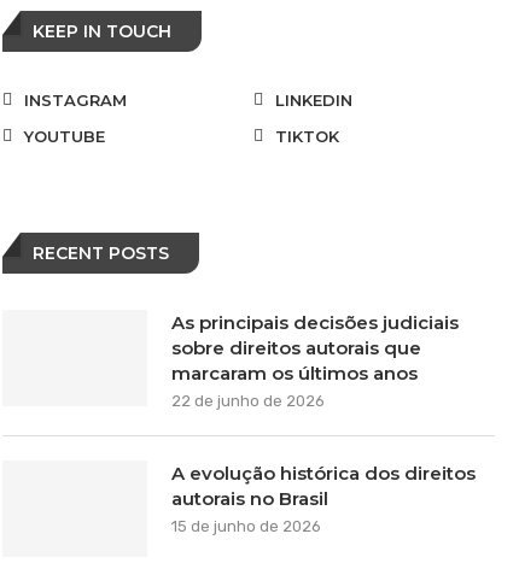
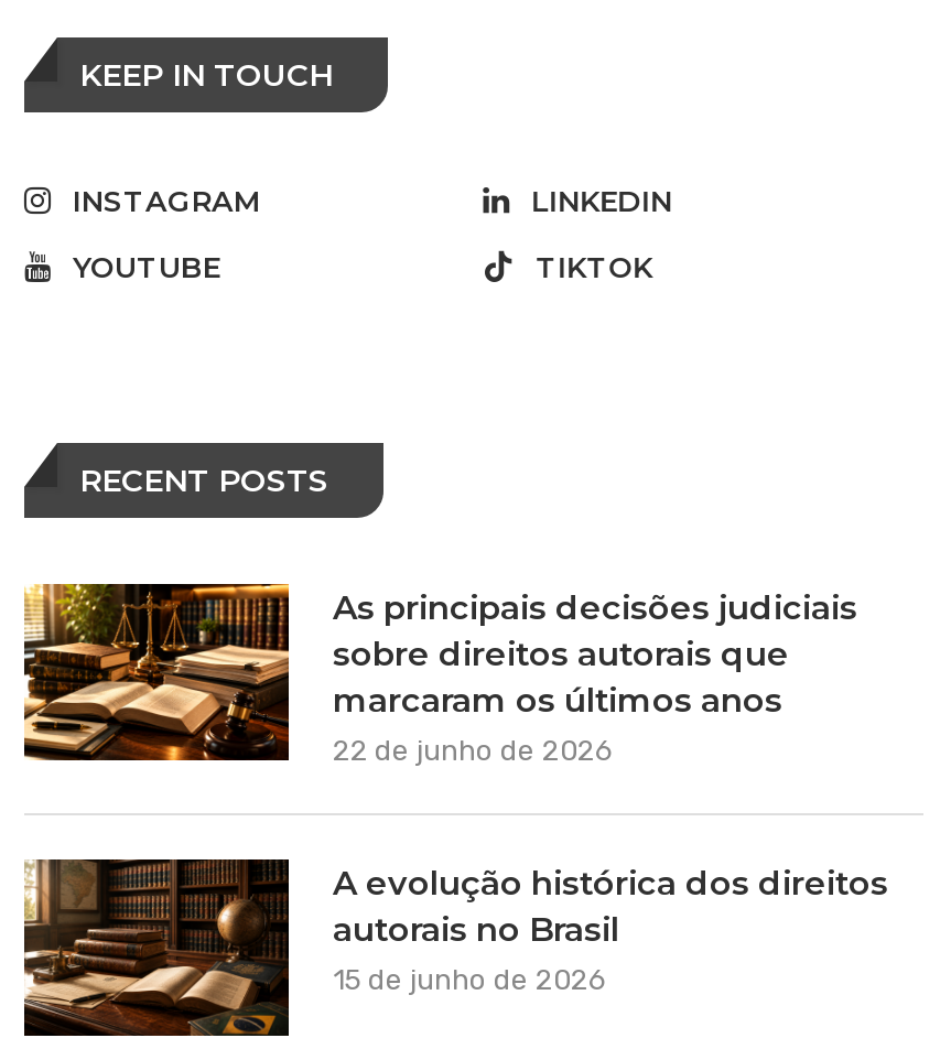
none -> [22,582,291,763] [image]
none -> [22,857,291,1038] [image]

